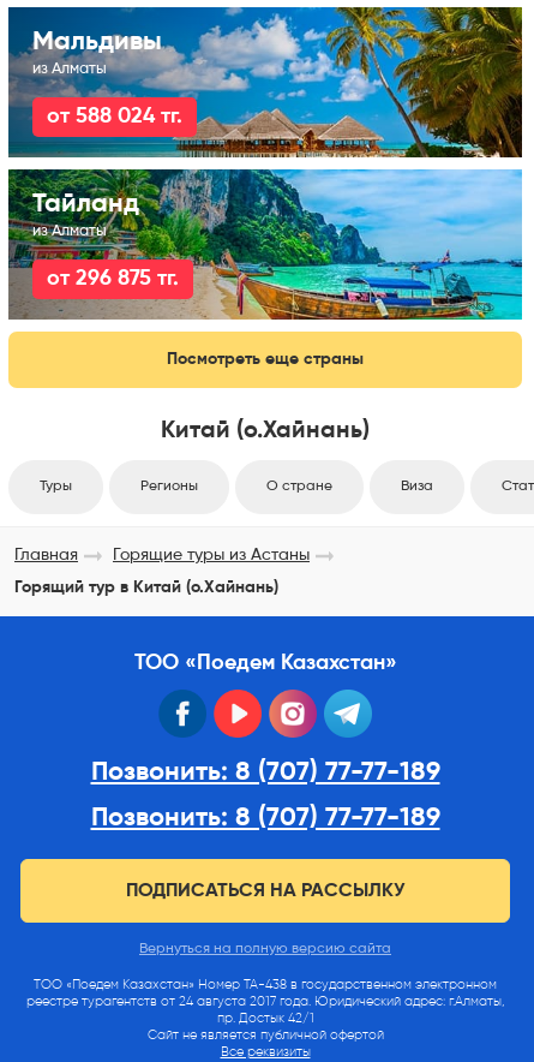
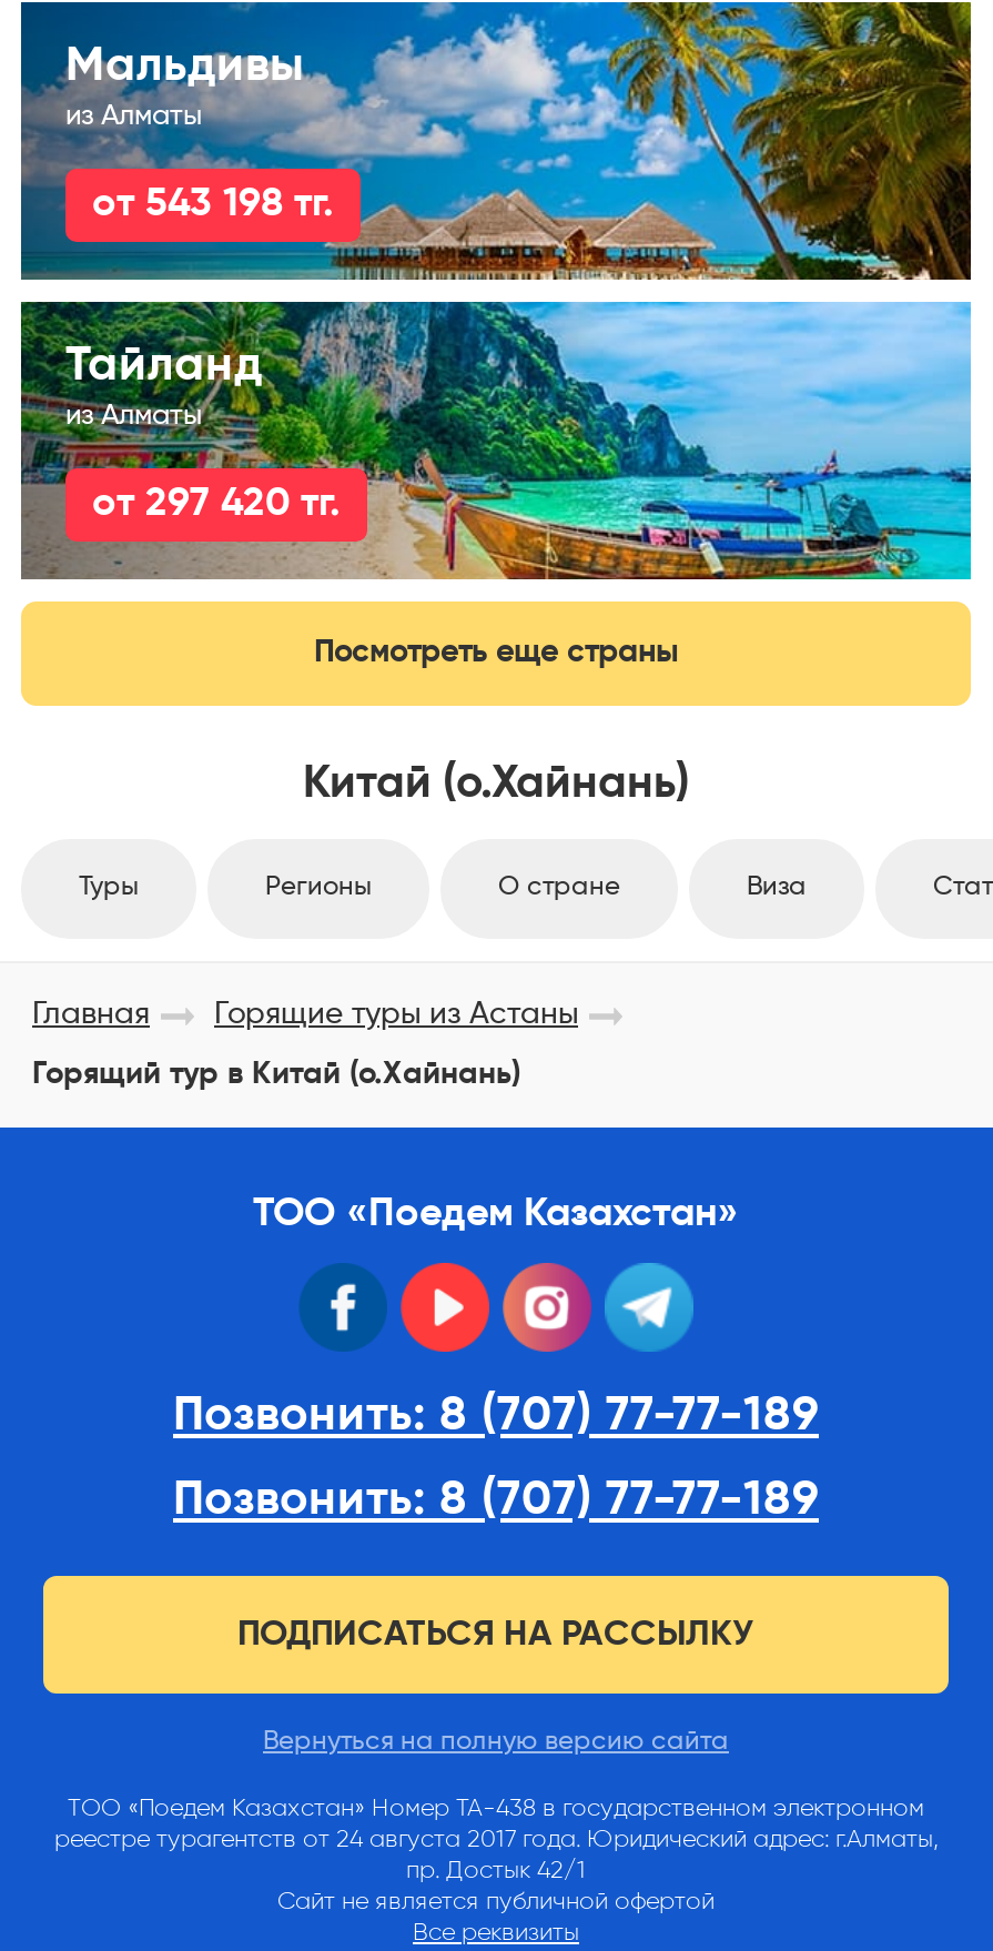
[47,106,182,127] от 588 024 тг. -> [92,184,334,224] от 543 198 тг.
[47,268,179,290] от 296 875 тг. -> [92,484,341,524] от 297 420 тг.

